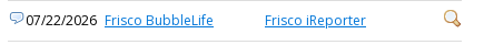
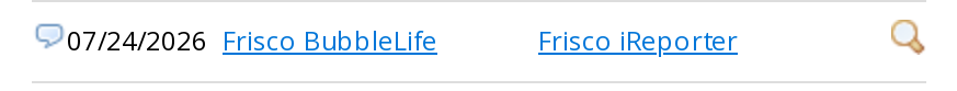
[26,11,214,30] 07/22/2026 Frisco BubbleLife -> [67,22,437,59] 07/24/2026 Frisco BubbleLife

